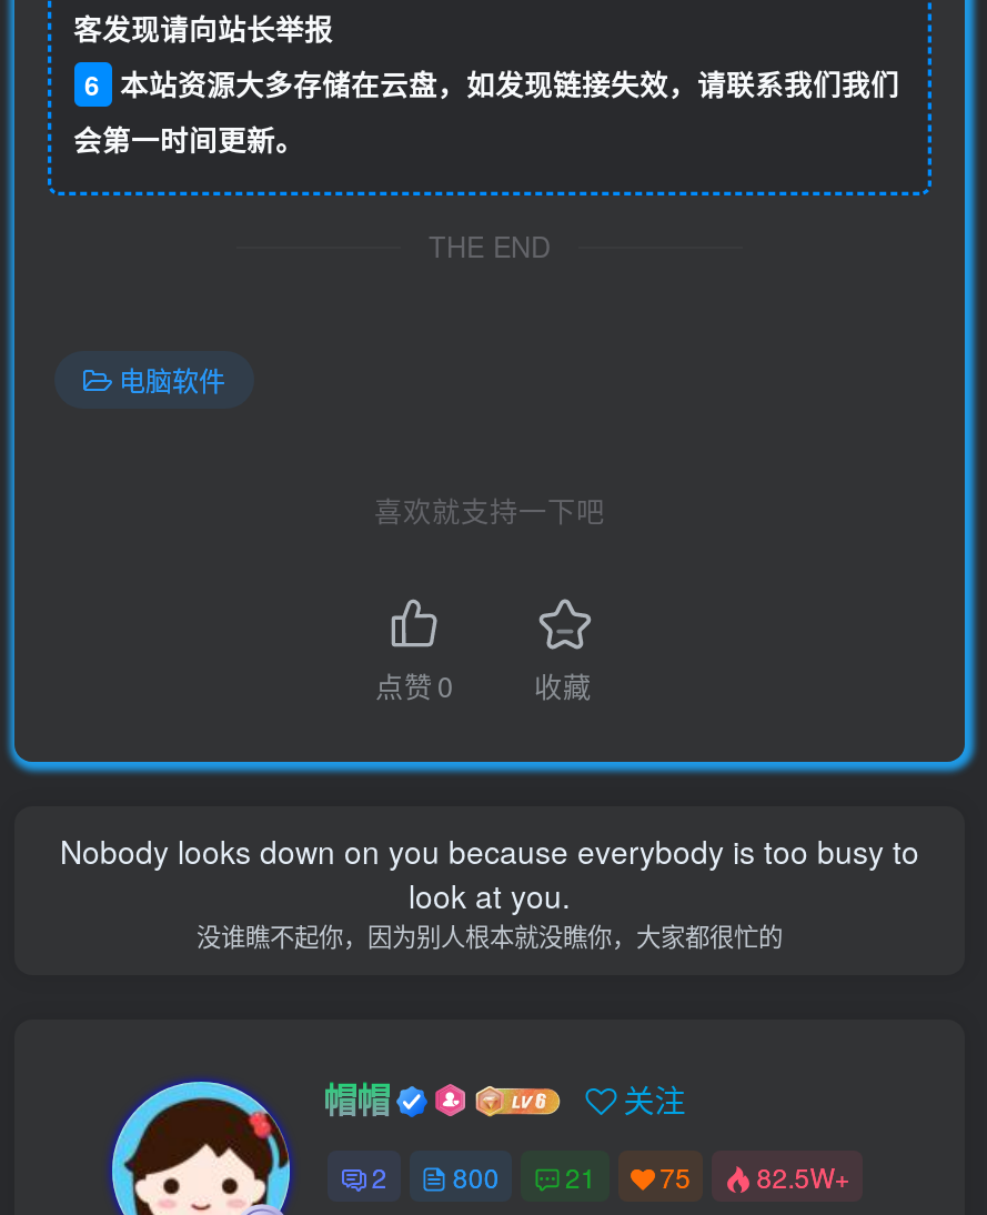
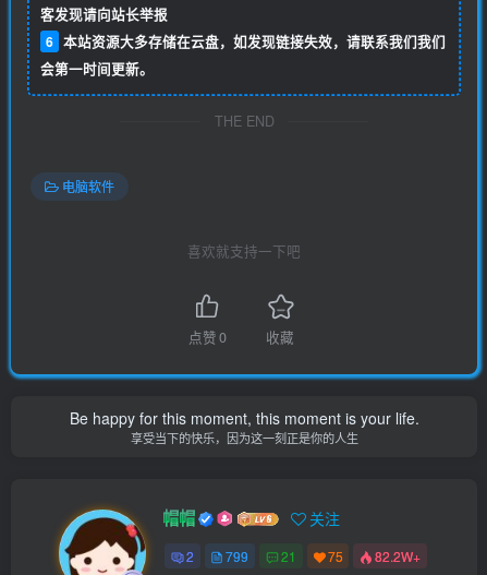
[60,829,919,954] Nobody looks down on you because everybody is too busy to | look at you. | 没谁瞧不起你，因为别人根本就没瞧你，大家都很忙的 -> [69,407,419,447] Be happy for this moment, this moment is your life. | 享受当下的快乐，因为这一刻正是你的人生
moved [105,1075,296,1208] -> [56,506,149,572]: [image]
[453,1158,499,1195] 800 -> [226,547,249,565] 799
[757,1158,850,1195] 82.5W+ -> [375,547,421,565] 82.2W+

